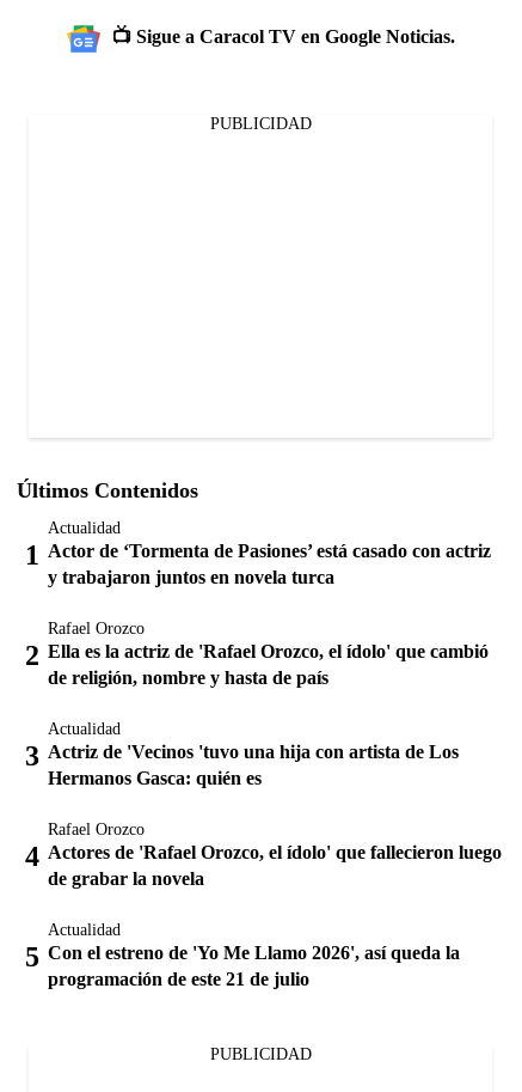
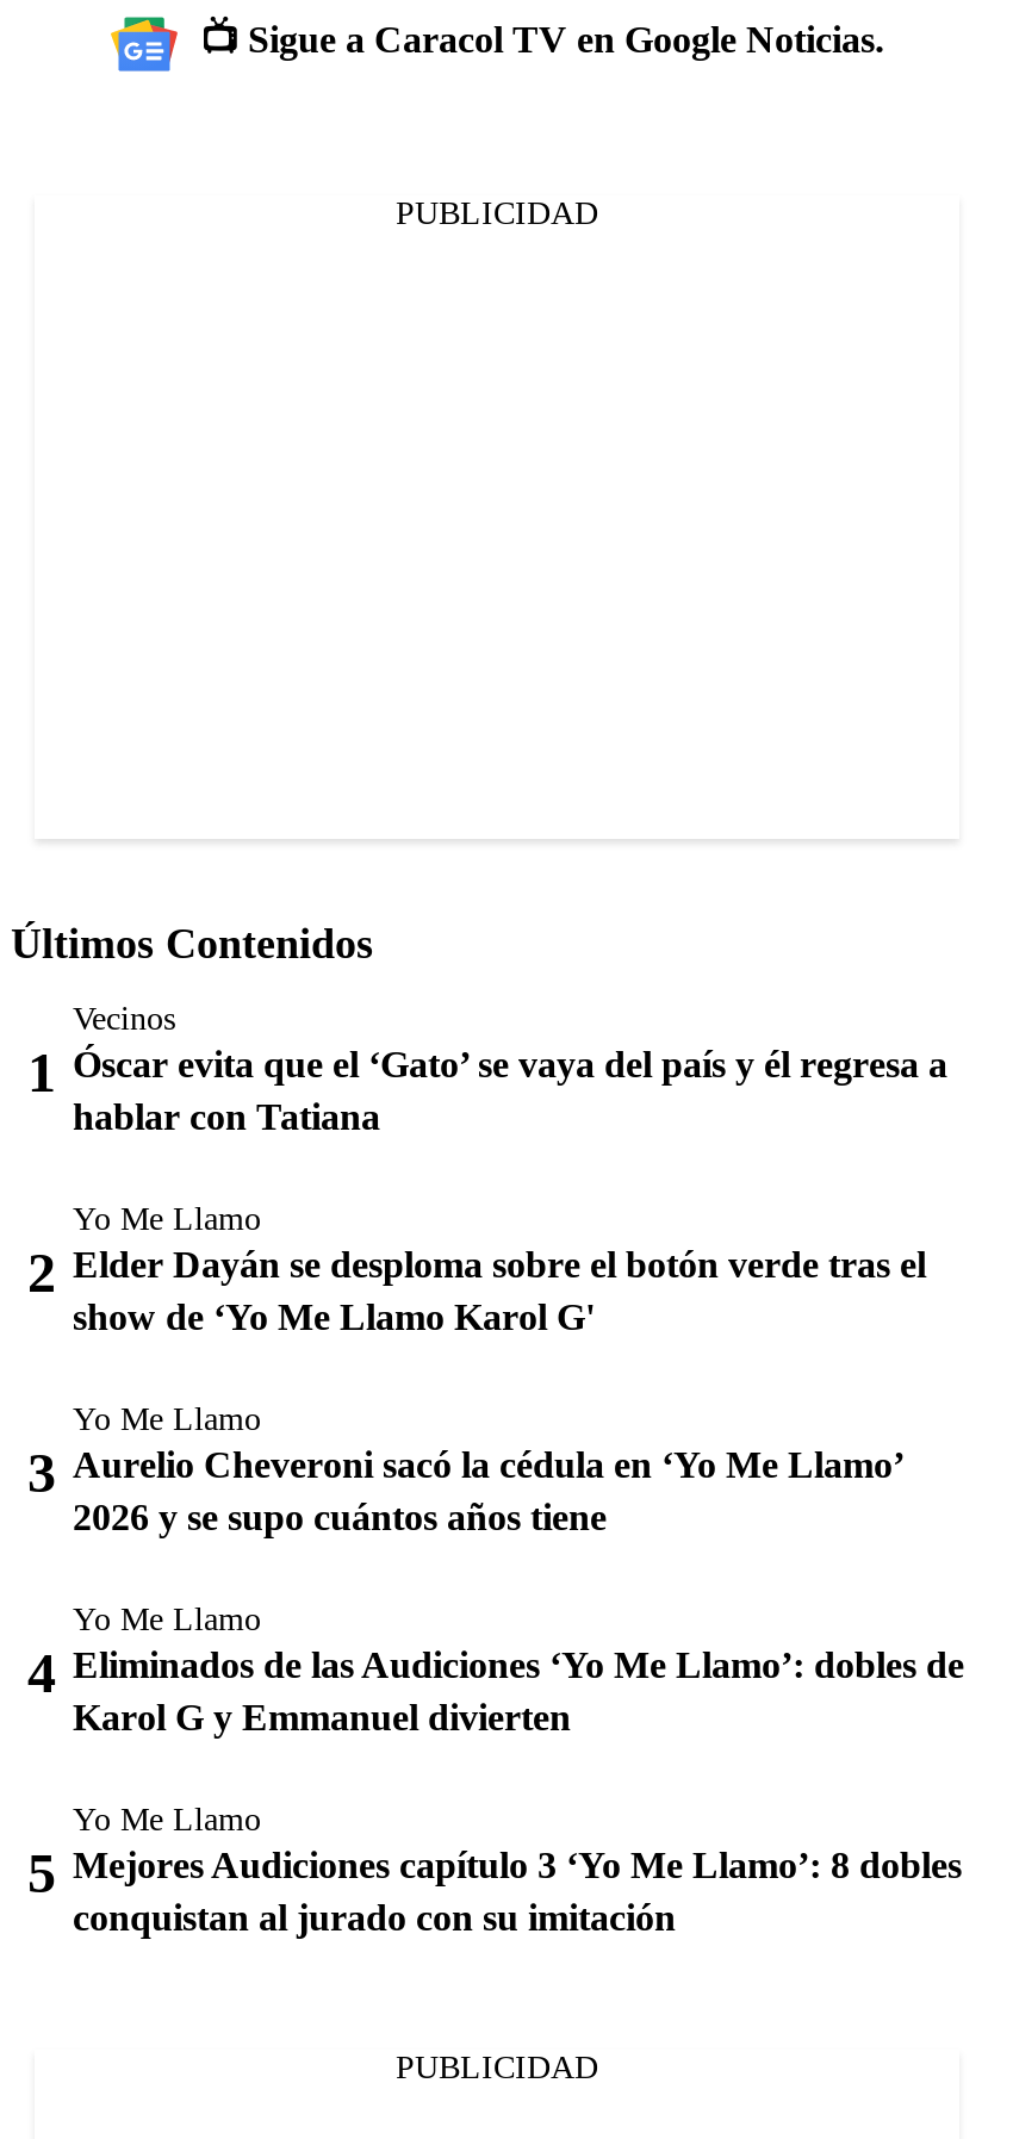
[48,519,491,587] Actualidad | Actor de ‘Tormenta de Pasiones’ está casado con actriz | y trabajaron juntos en novela turca -> [73,1001,947,1137] Vecinos | Óscar evita que el ‘Gato’ se vaya del país y él regresa a | hablar con Tatiana
[48,620,489,688] Rafael Orozco | Ella es la actriz de 'Rafael Orozco, el ídolo' que cambió | de religión, nombre y hasta de país -> [73,1201,926,1337] Yo Me Llamo | Elder Dayán se desploma sobre el botón verde tras el | show de ‘Yo Me Llamo Karol G'
[48,720,459,788] Actualidad | Actriz de 'Vecinos 'tuvo una hija con artista de Los | Hermanos Gasca: quién es -> [73,1401,902,1537] Yo Me Llamo | Aurelio Cheveroni sacó la cédula en ‘Yo Me Llamo’ | 2026 y se supo cuántos años tiene
[48,820,502,889] Rafael Orozco | Actores de 'Rafael Orozco, el ídolo' que fallecieron luego | de grabar la novela -> [73,1602,964,1737] Yo Me Llamo | Eliminados de las Audiciones ‘Yo Me Llamo’: dobles de | Karol G y Emmanuel divierten
[48,921,460,989] Actualidad | Con el estreno de 'Yo Me Llamo 2026', así queda la | programación de este 21 de julio -> [73,1802,962,1938] Yo Me Llamo | Mejores Audiciones capítulo 3 ‘Yo Me Llamo’: 8 dobles | conquistan al jurado con su imitación

